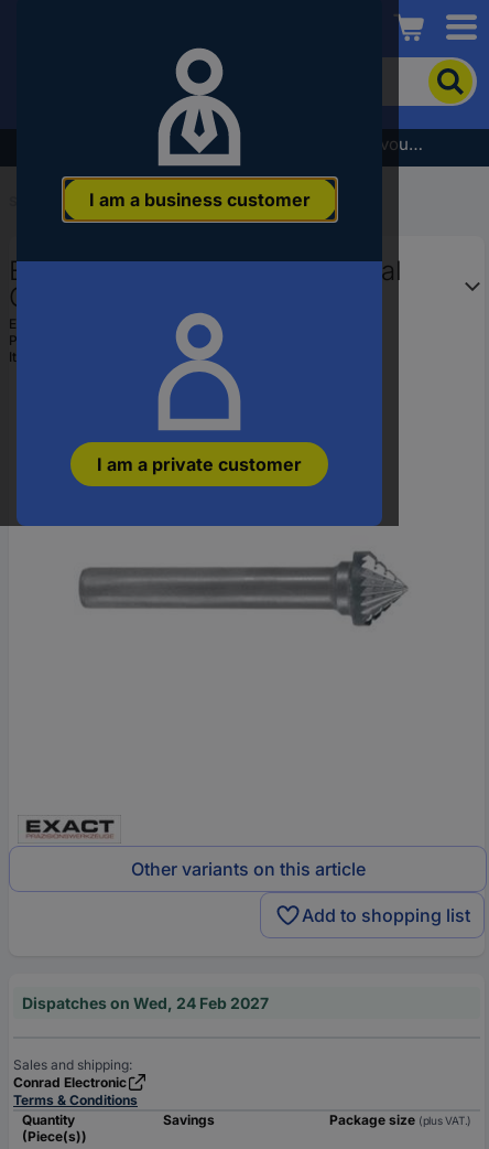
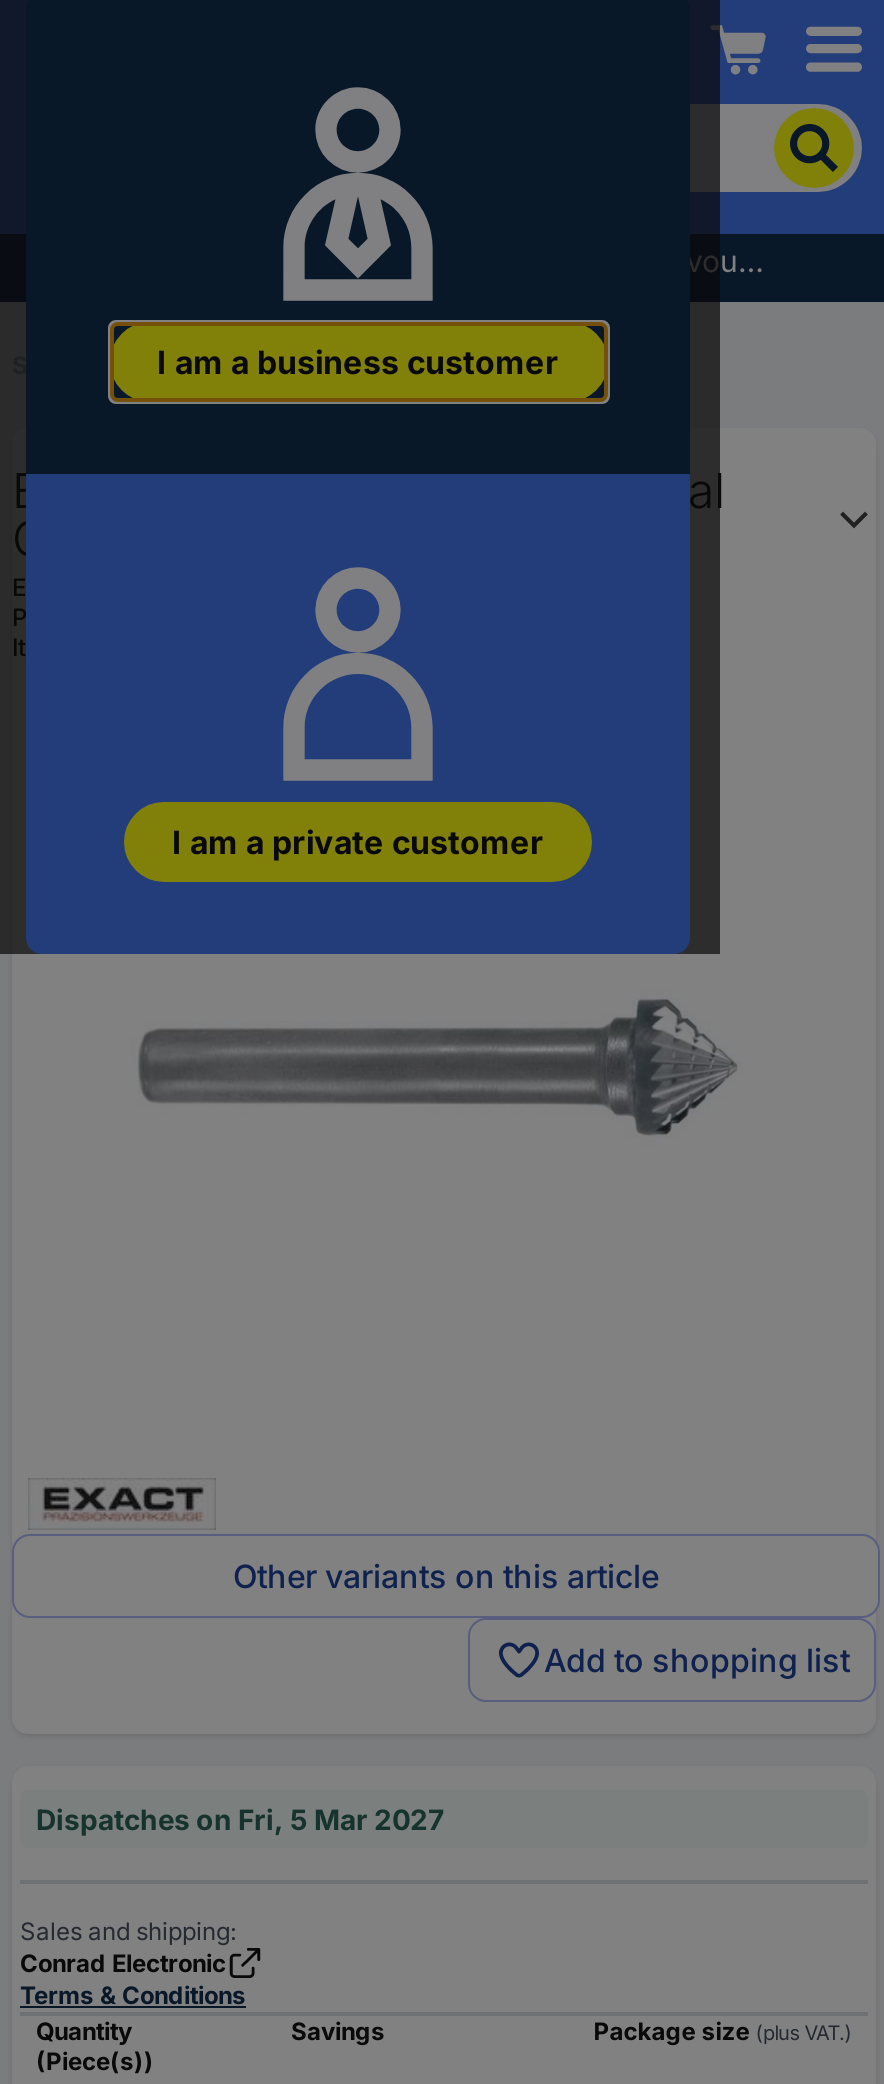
[22,994,269,1013] Dispatches on Wed, 24 Feb 2027 -> [36,1803,444,1837] Dispatches on Fri, 5 Mar 2027

